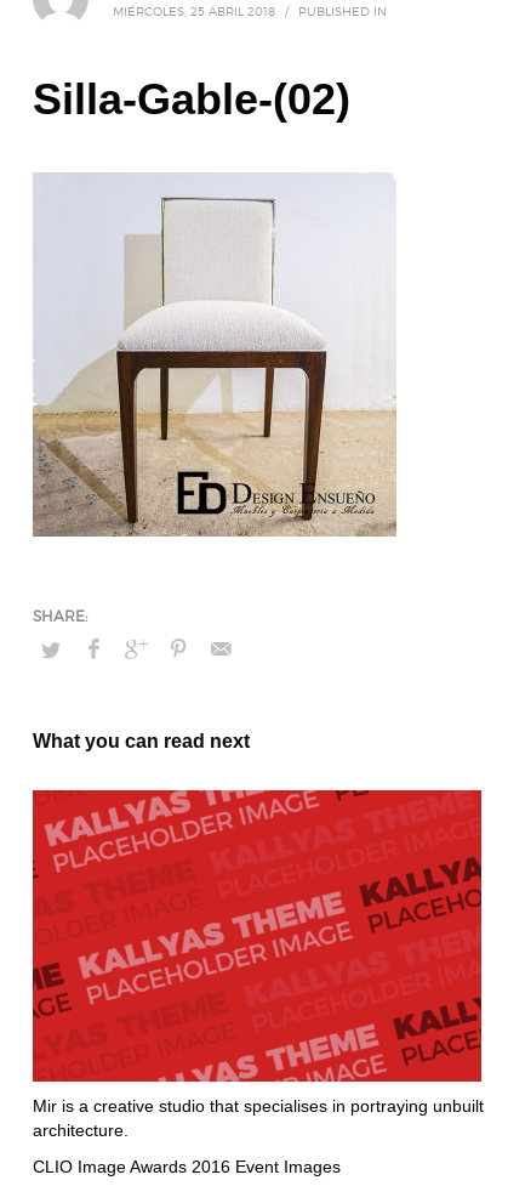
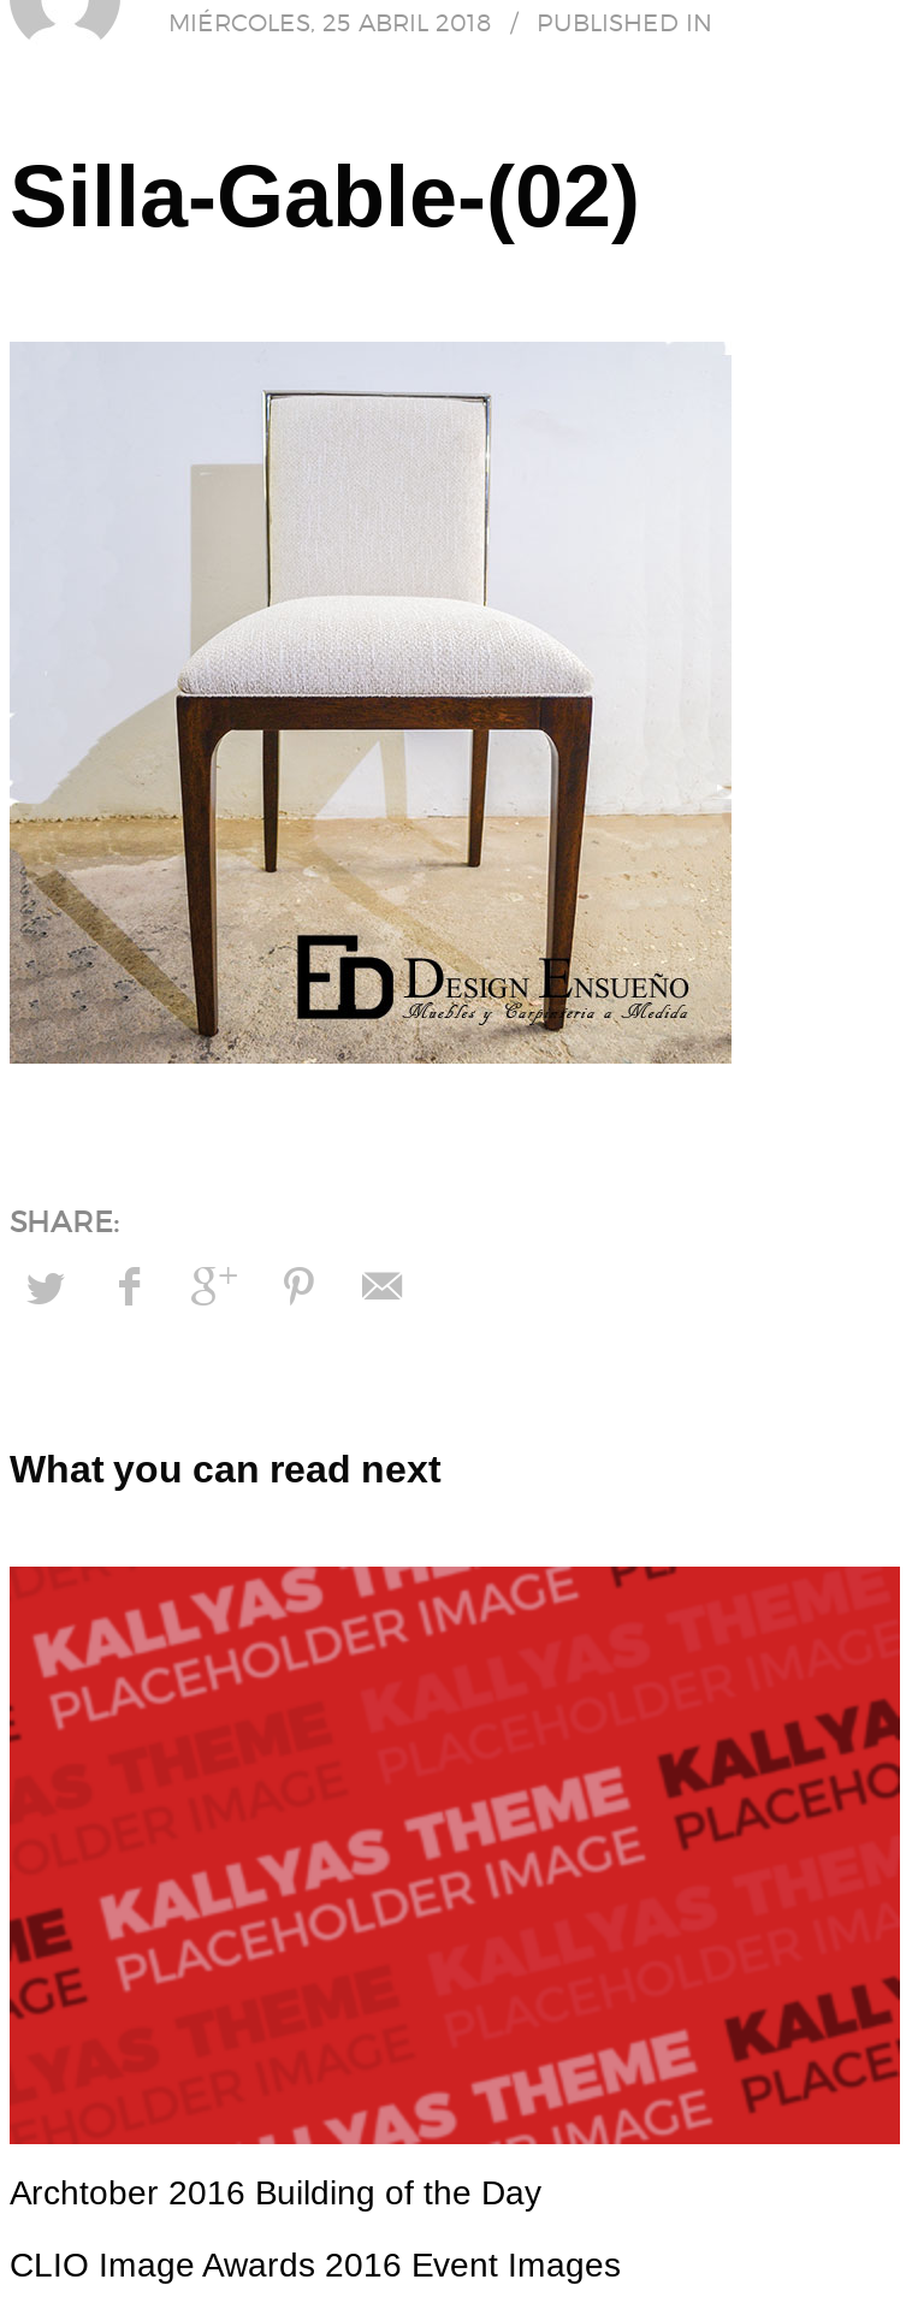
[33,1096,484,1139] Mir is a creative studio that specialises in portraying unbuilt | architecture. -> [10,2172,541,2211] Archtober 2016 Building of the Day

